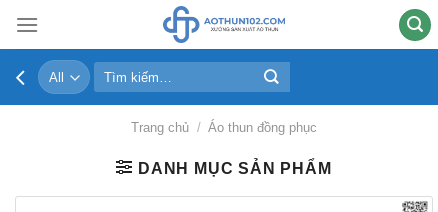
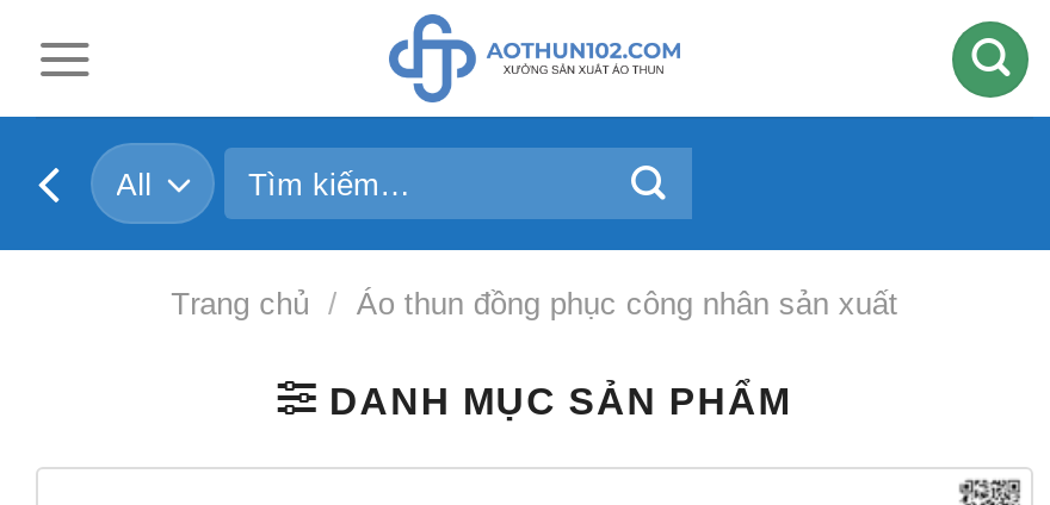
[131,120,317,135] Trang chủ / Áo thun đồng phục -> [171,286,898,322] Trang chủ / Áo thun đồng phục công nhân sản xuất

